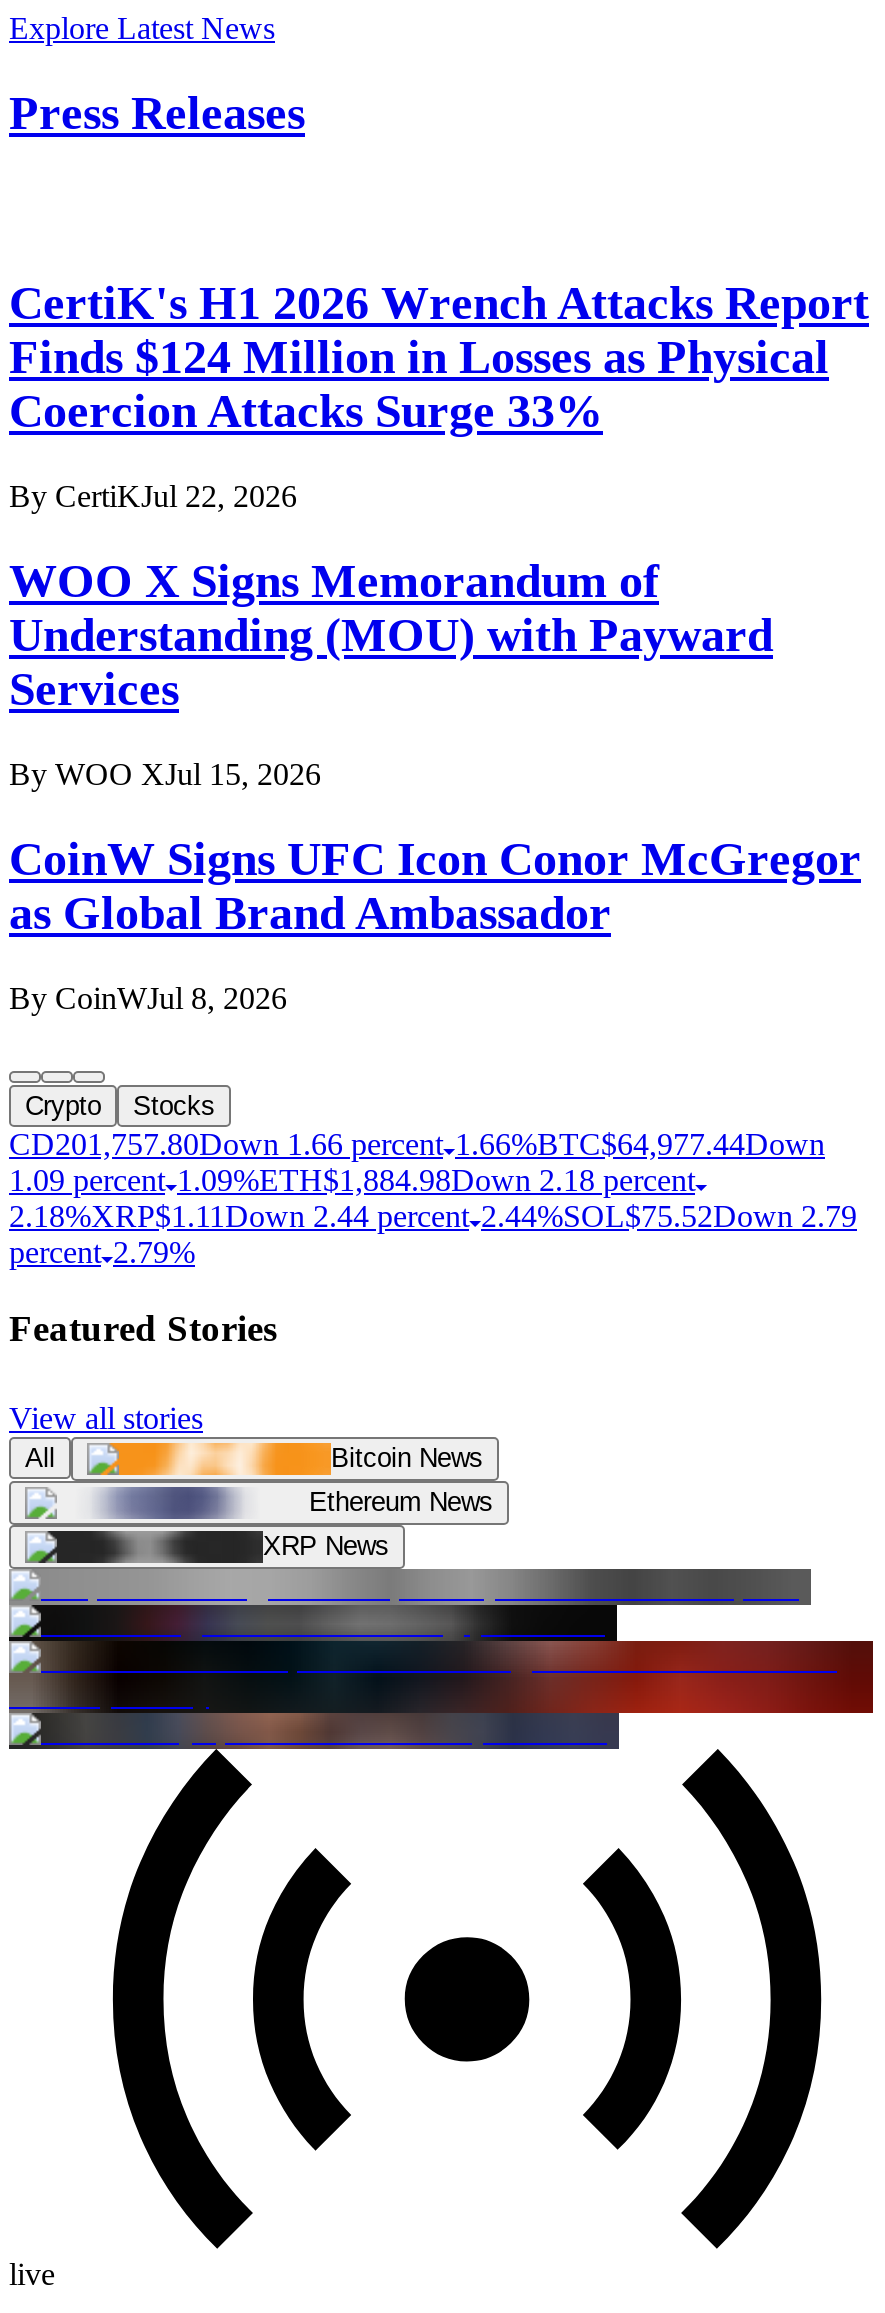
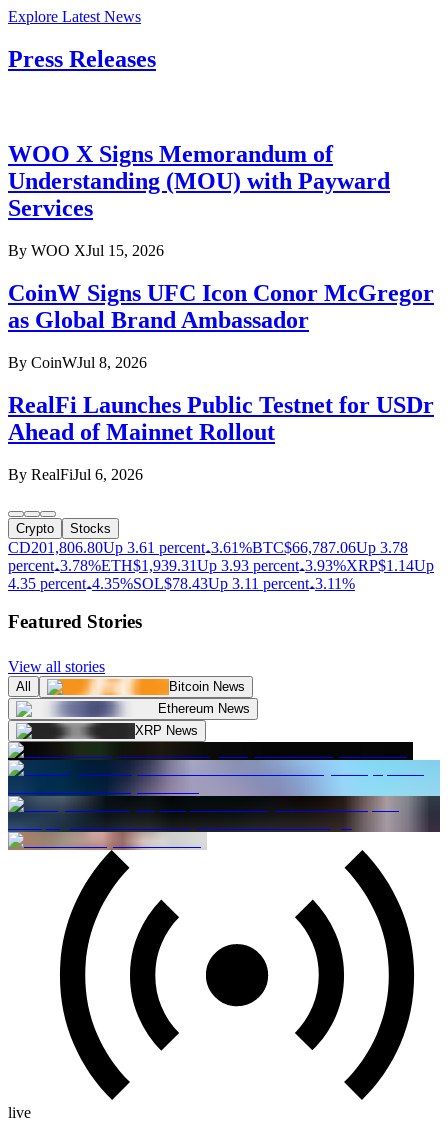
[9,277,869,513] CertiK's H1 2026 Wrench Attacks Report | Finds $124 Million in Losses as Physical | Coercion Attacks Surge 33% | By CertiKJul 22, 2026 -> none
moved [9,555,861,1014] -> [8,141,434,371]: WOO X Signs Memorandum of | Understanding (MOU) with Payward | Services | By WOO XJul 15, 2026 | CoinW Signs UFC Icon Conor McGregor | as Global Brand Ambassador | By CoinWJul 8, 2026
none -> [8,392,434,483] RealFi Launches Public Testnet for USDr | Ahead of Mainnet Rollout | By RealFiJul 6, 2026
[9,1126,857,1268] CD201,757.80Down 1.66 percent 1.66%BTC$64,977.44Down | 1.09 percent 1.09%ETH$1,884.98Down 2.18 percent | 2.18%XRP$1.11 Down 2.44 percent 2.44%SOL $75.52Down 2.79 | percent 2.79% -> [8,539,434,592] CD201,806.80Up 3.61 percent 3.61%BTC$66,787.06 Up 3.78 | percent 3.78%ETH$1,939.31 Up 3.93 percent 3.93%XRP$1.14 Up | 4.35 percent 4.35%SOL $78.43 Up 3.11 percent 3.11%
moved [9,1308,493,1573] -> [8,611,250,744]: [image] | Featured Stories | View all stories | All | Bitcoin News | Ethereum News | XRP News
[9,1567,873,1751] [image] -> [8,741,441,851] [image]

